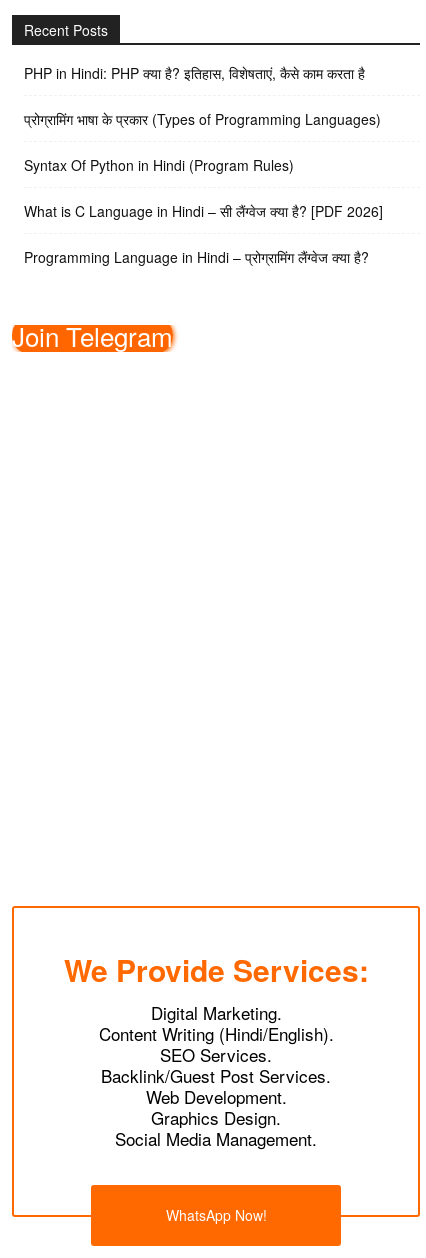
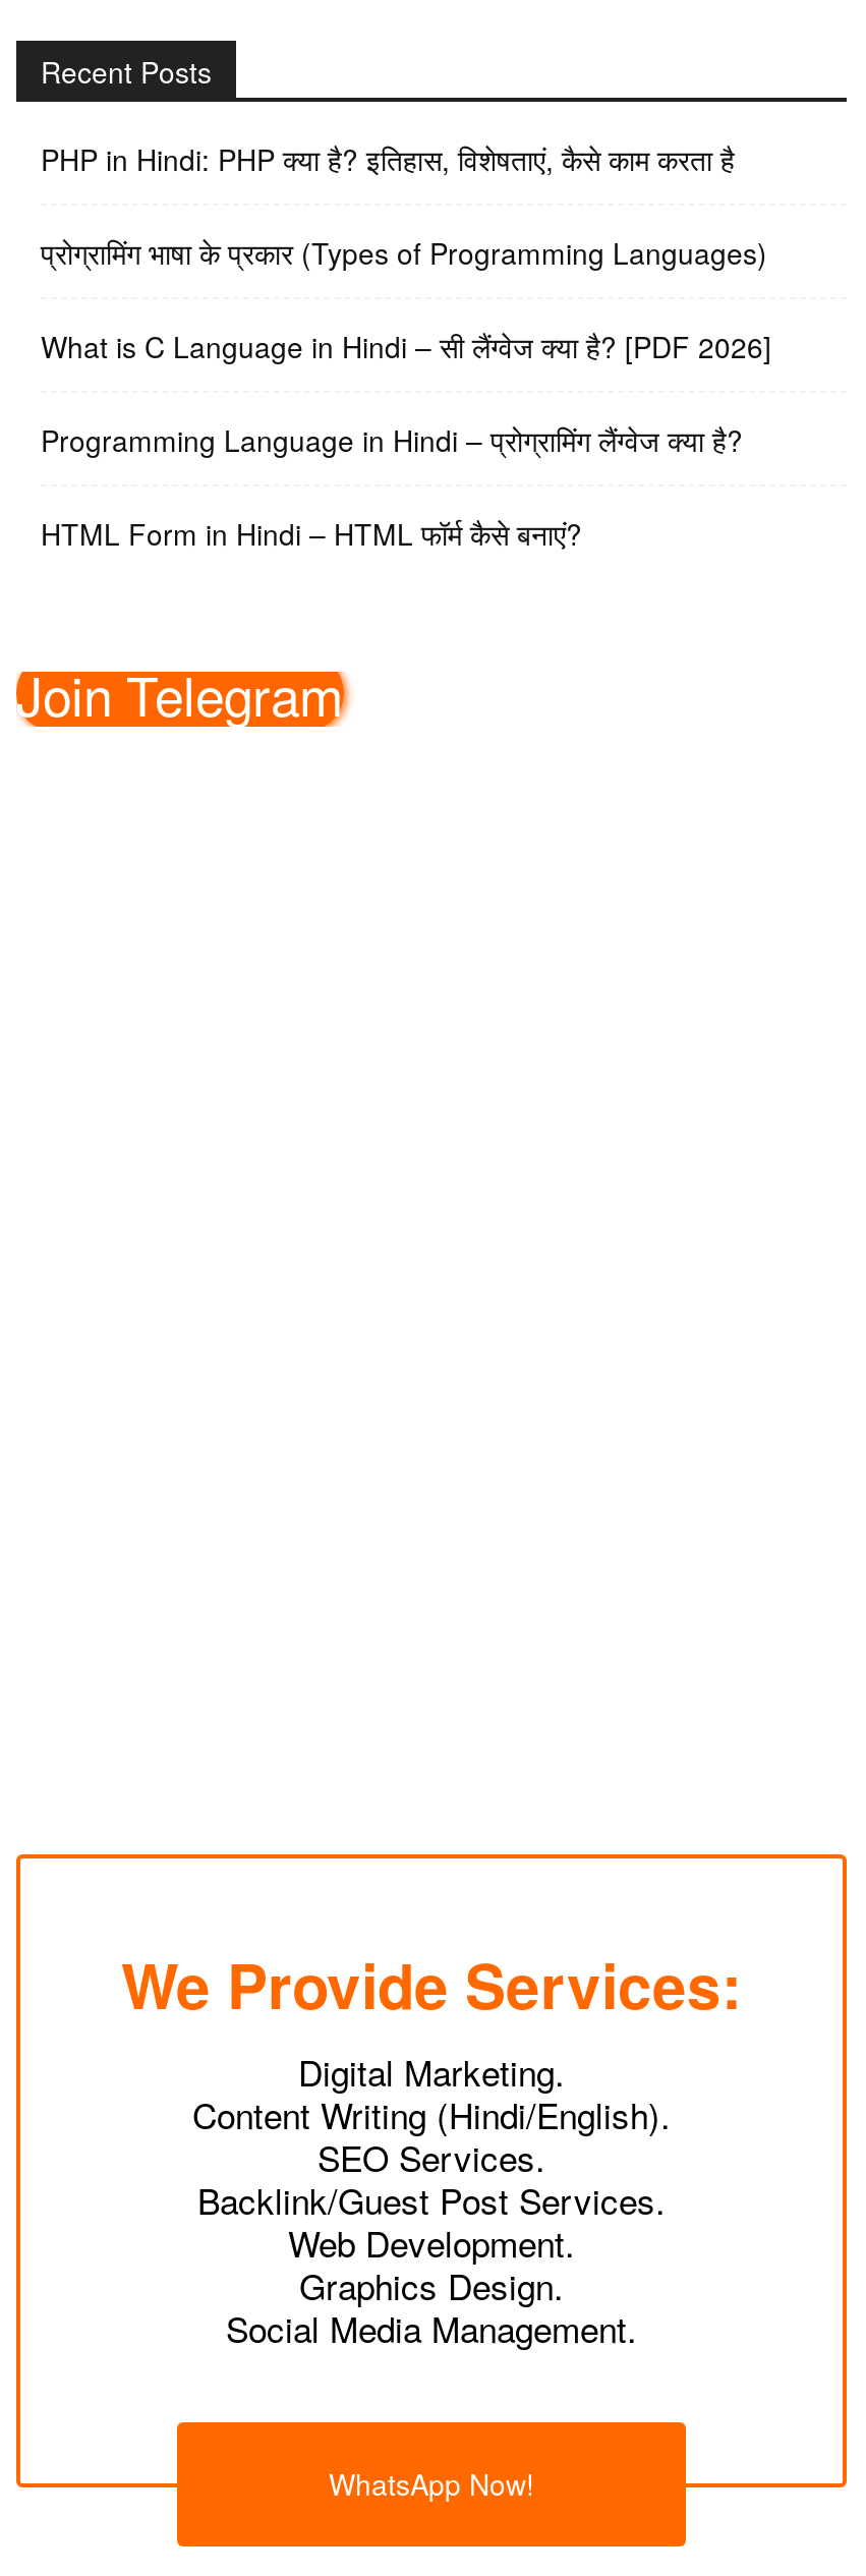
[24,155,294,175] Syntax Of Python in Hindi (Program Rules) -> none
moved [24,201,383,267] -> [41,326,771,460]: What is C Language in Hindi – सी लैंग्वेज क्या है? [PDF 2026] | Programming Language in Hindi – प्रोग्रामिंग लैंग्वेज क्या है?
none -> [41,513,582,554] HTML Form in Hindi – HTML फॉर्म कैसे बनाएं?

